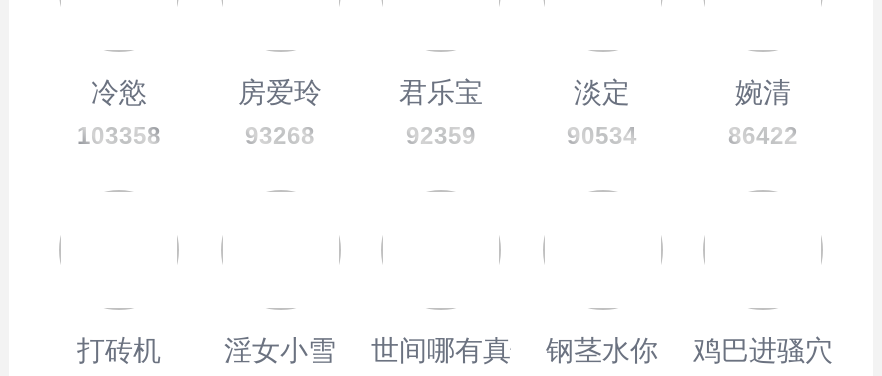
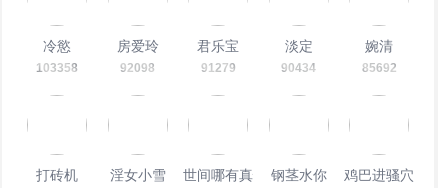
[245,122,315,150] 93268 -> [120,61,155,75] 92098
[406,122,476,150] 92359 -> [200,61,235,75] 91279
[567,122,637,150] 90534 -> [281,61,316,75] 90434
[728,122,798,150] 86422 -> [361,61,396,75] 85692

